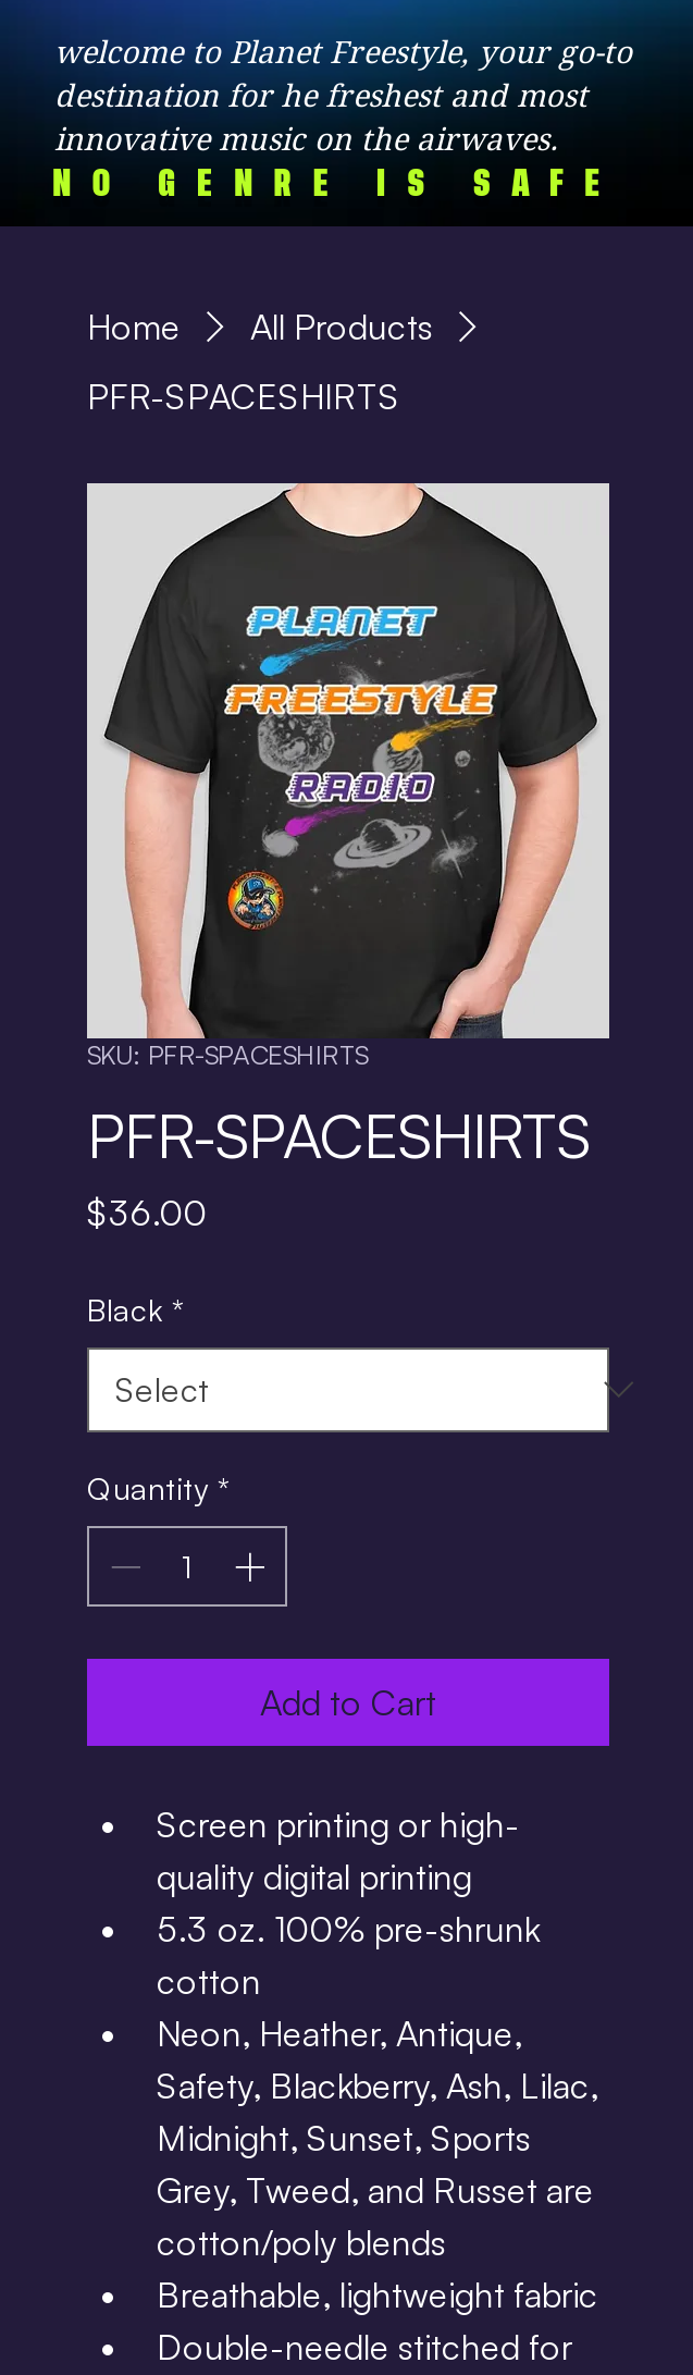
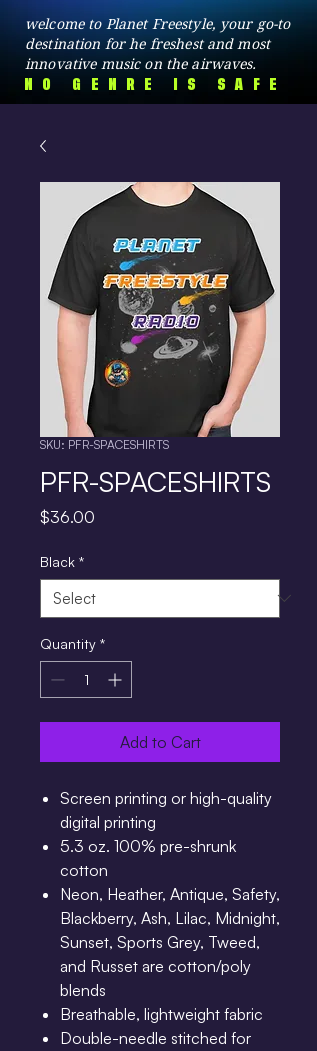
[87,305,433,418] Home | All Products | PFR-SPACESHIRTS -> none

